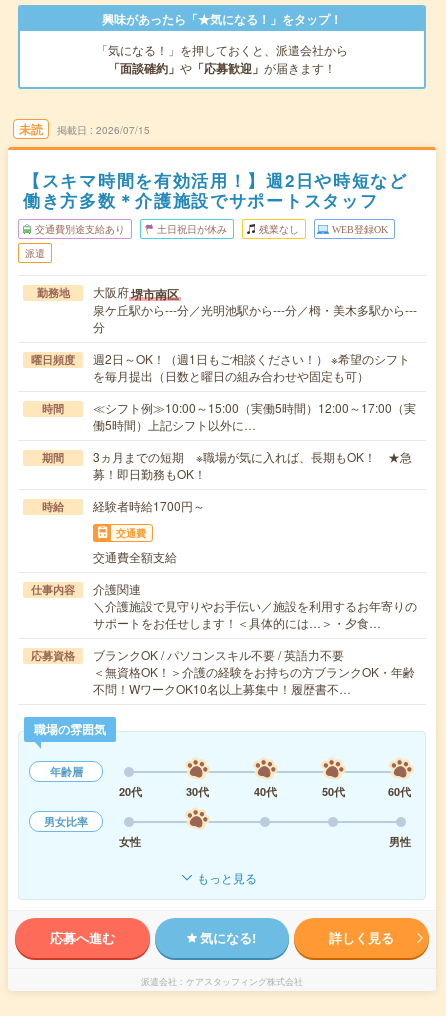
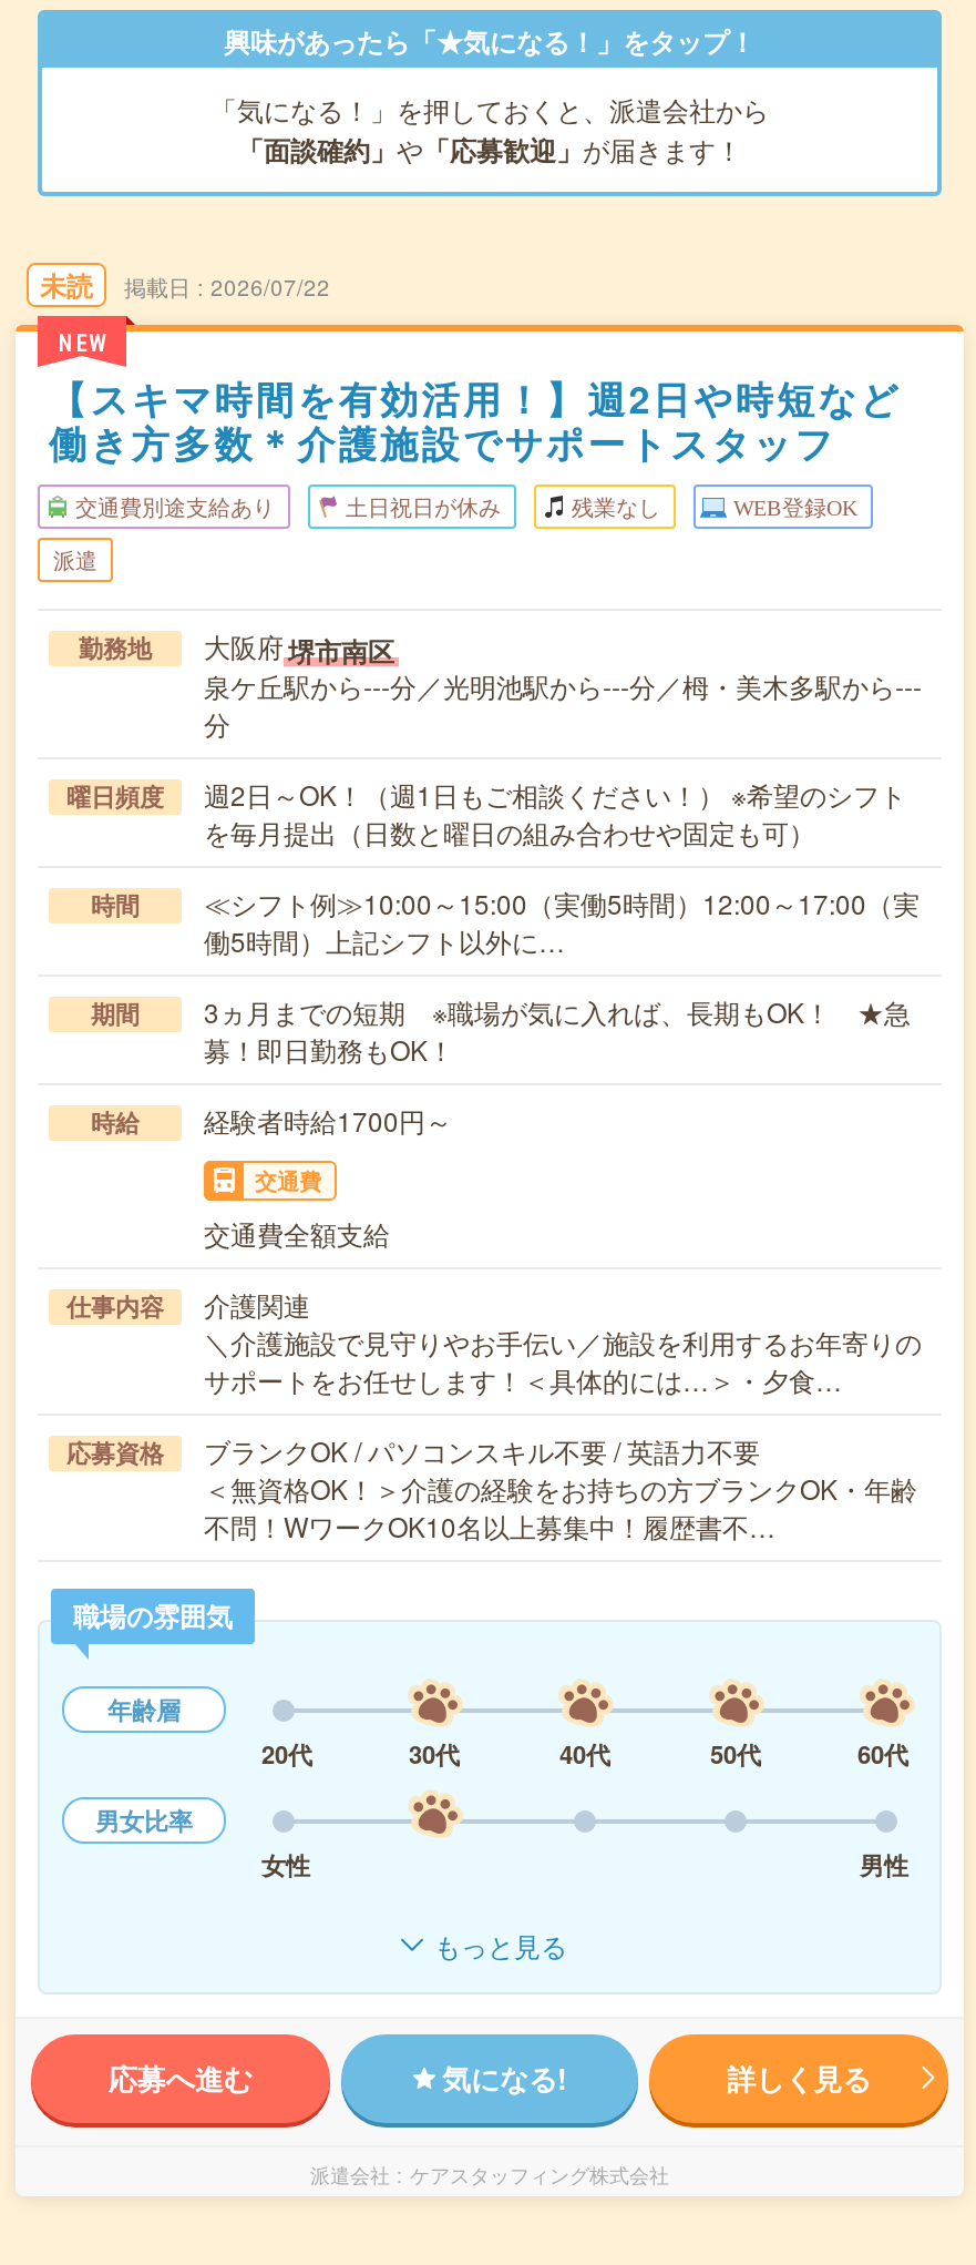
[96,123,150,137] 2026/07/15 -> [210,273,330,304] 2026/07/22
none -> [58,332,109,357] NEW

